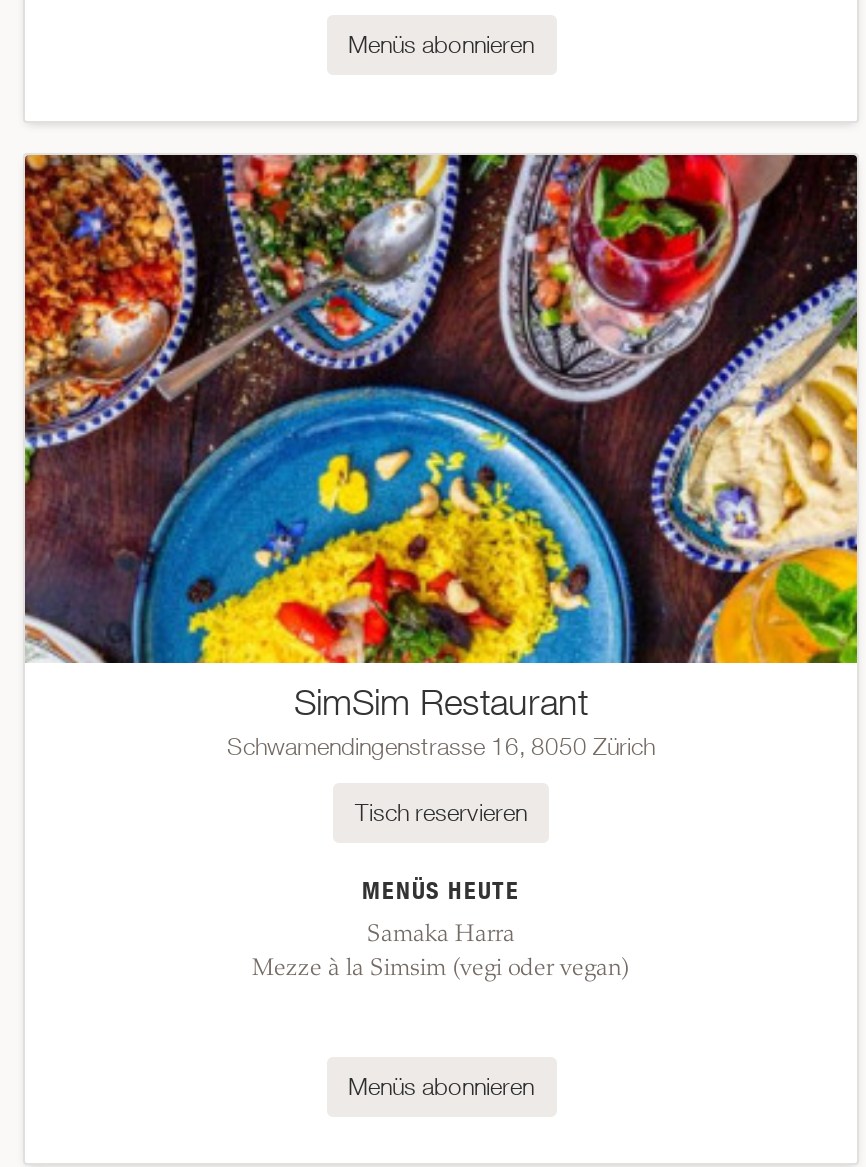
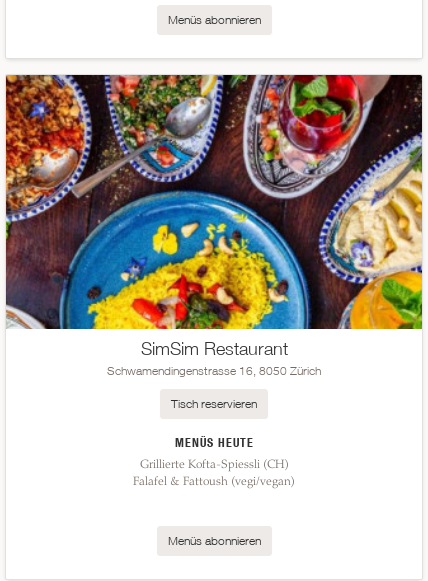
[252,918,630,980] Samaka Harra | Mezze à la Simsim (vegi oder vegan) -> [133,457,295,488] Grillierte Kofta-Spiessli (CH) | Falafel & Fattoush (vegi/vegan)

